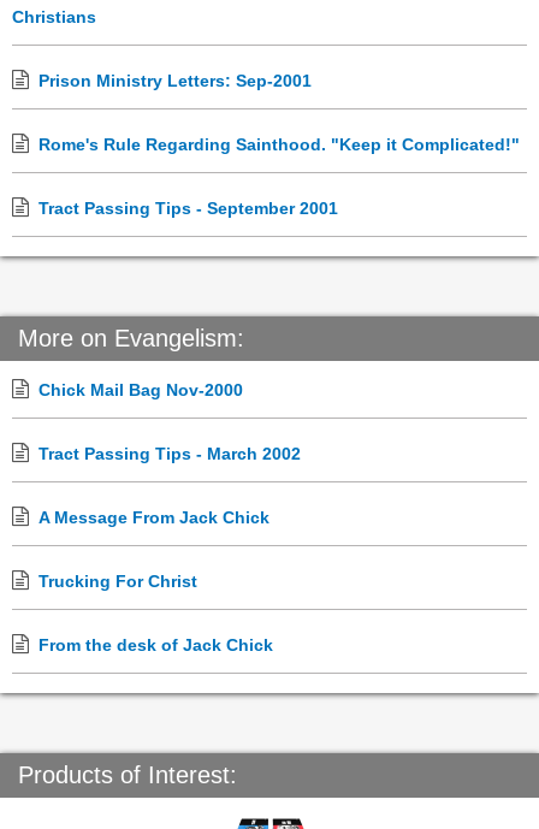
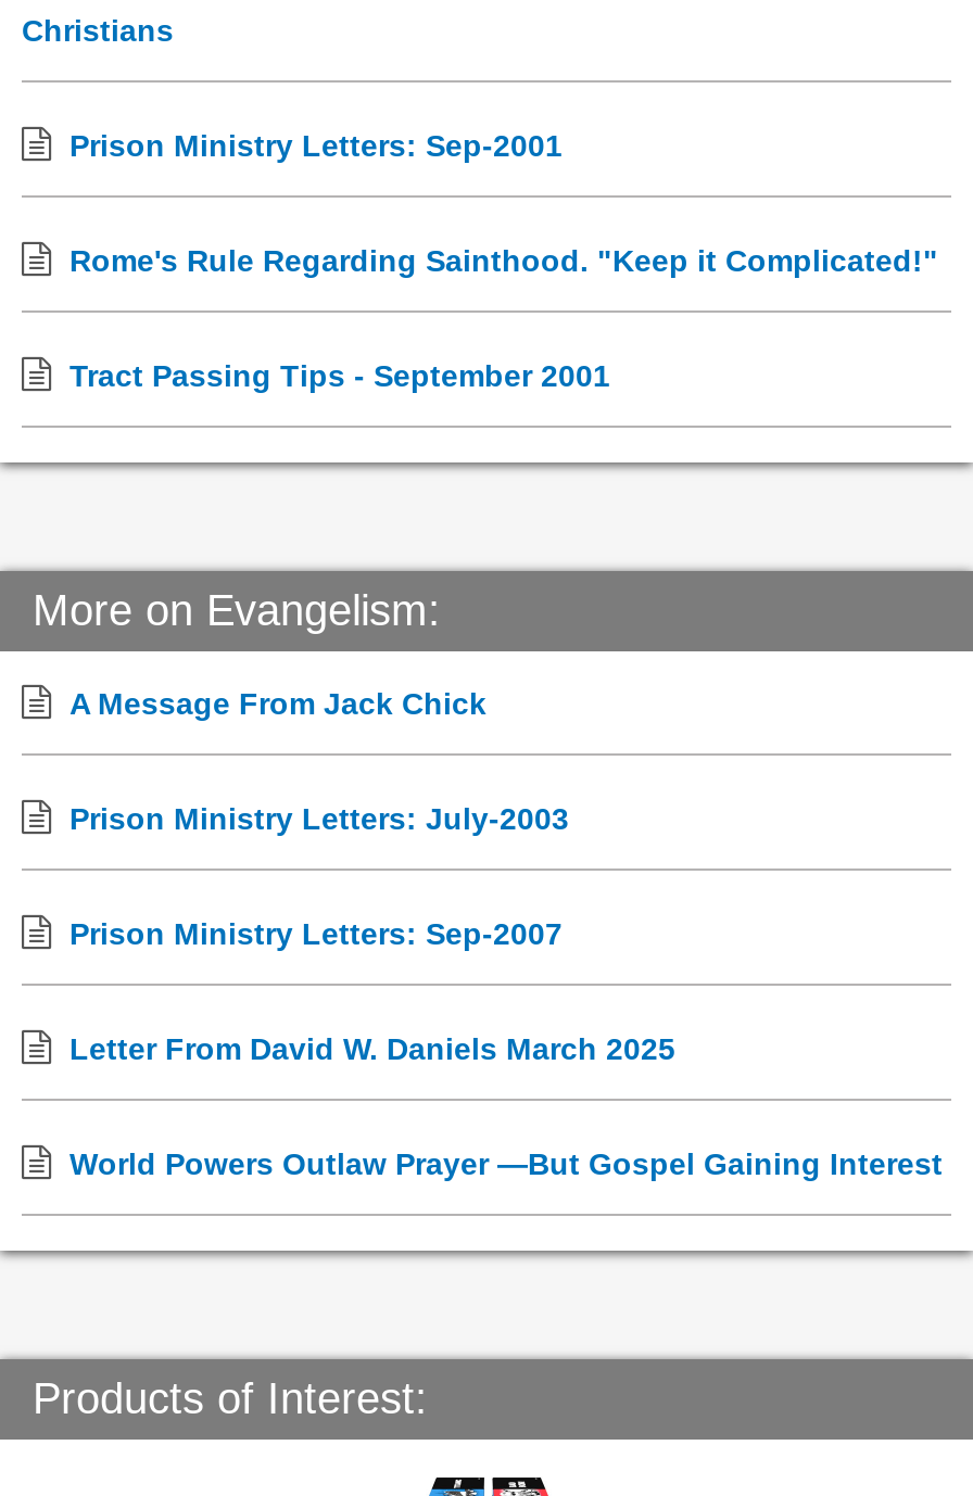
[38,381,301,464] Chick Mail Bag Nov-2000 | Tract Passing Tips - March 2002 -> none
moved [38,508,269,527] -> [69,687,486,722]: A Message From Jack Chick
[38,572,273,655] Trucking For Christ | From the desk of Jack Chick -> [69,802,943,1182] Prison Ministry Letters: July-2003 | Prison Ministry Letters: Sep-2007 | Letter From David W. Daniels March 2025 | World Powers Outlaw Prayer —But Gospel Gaining Interest

